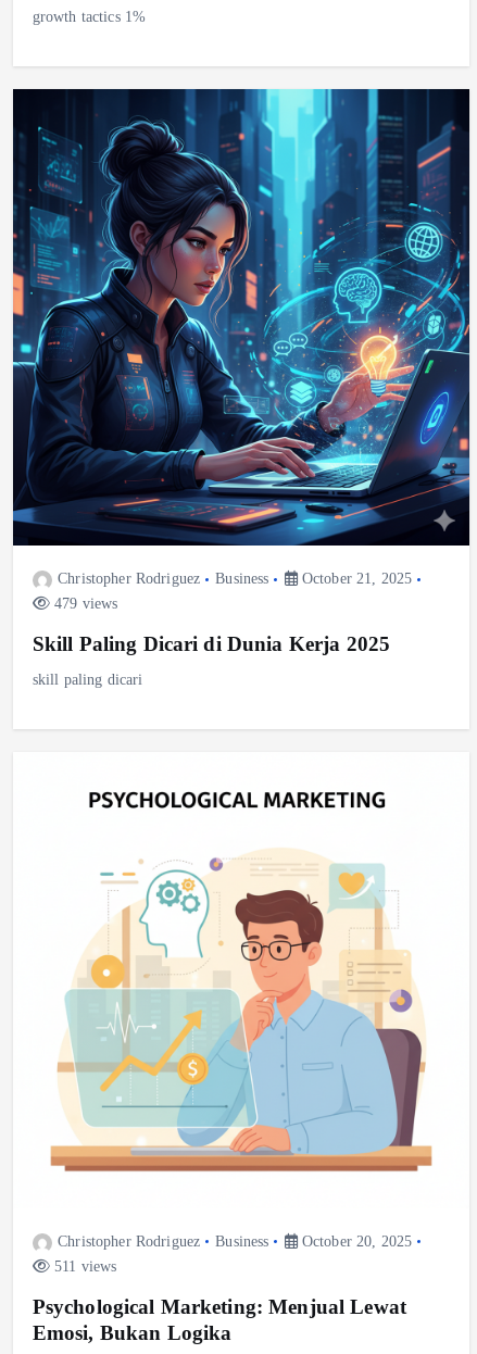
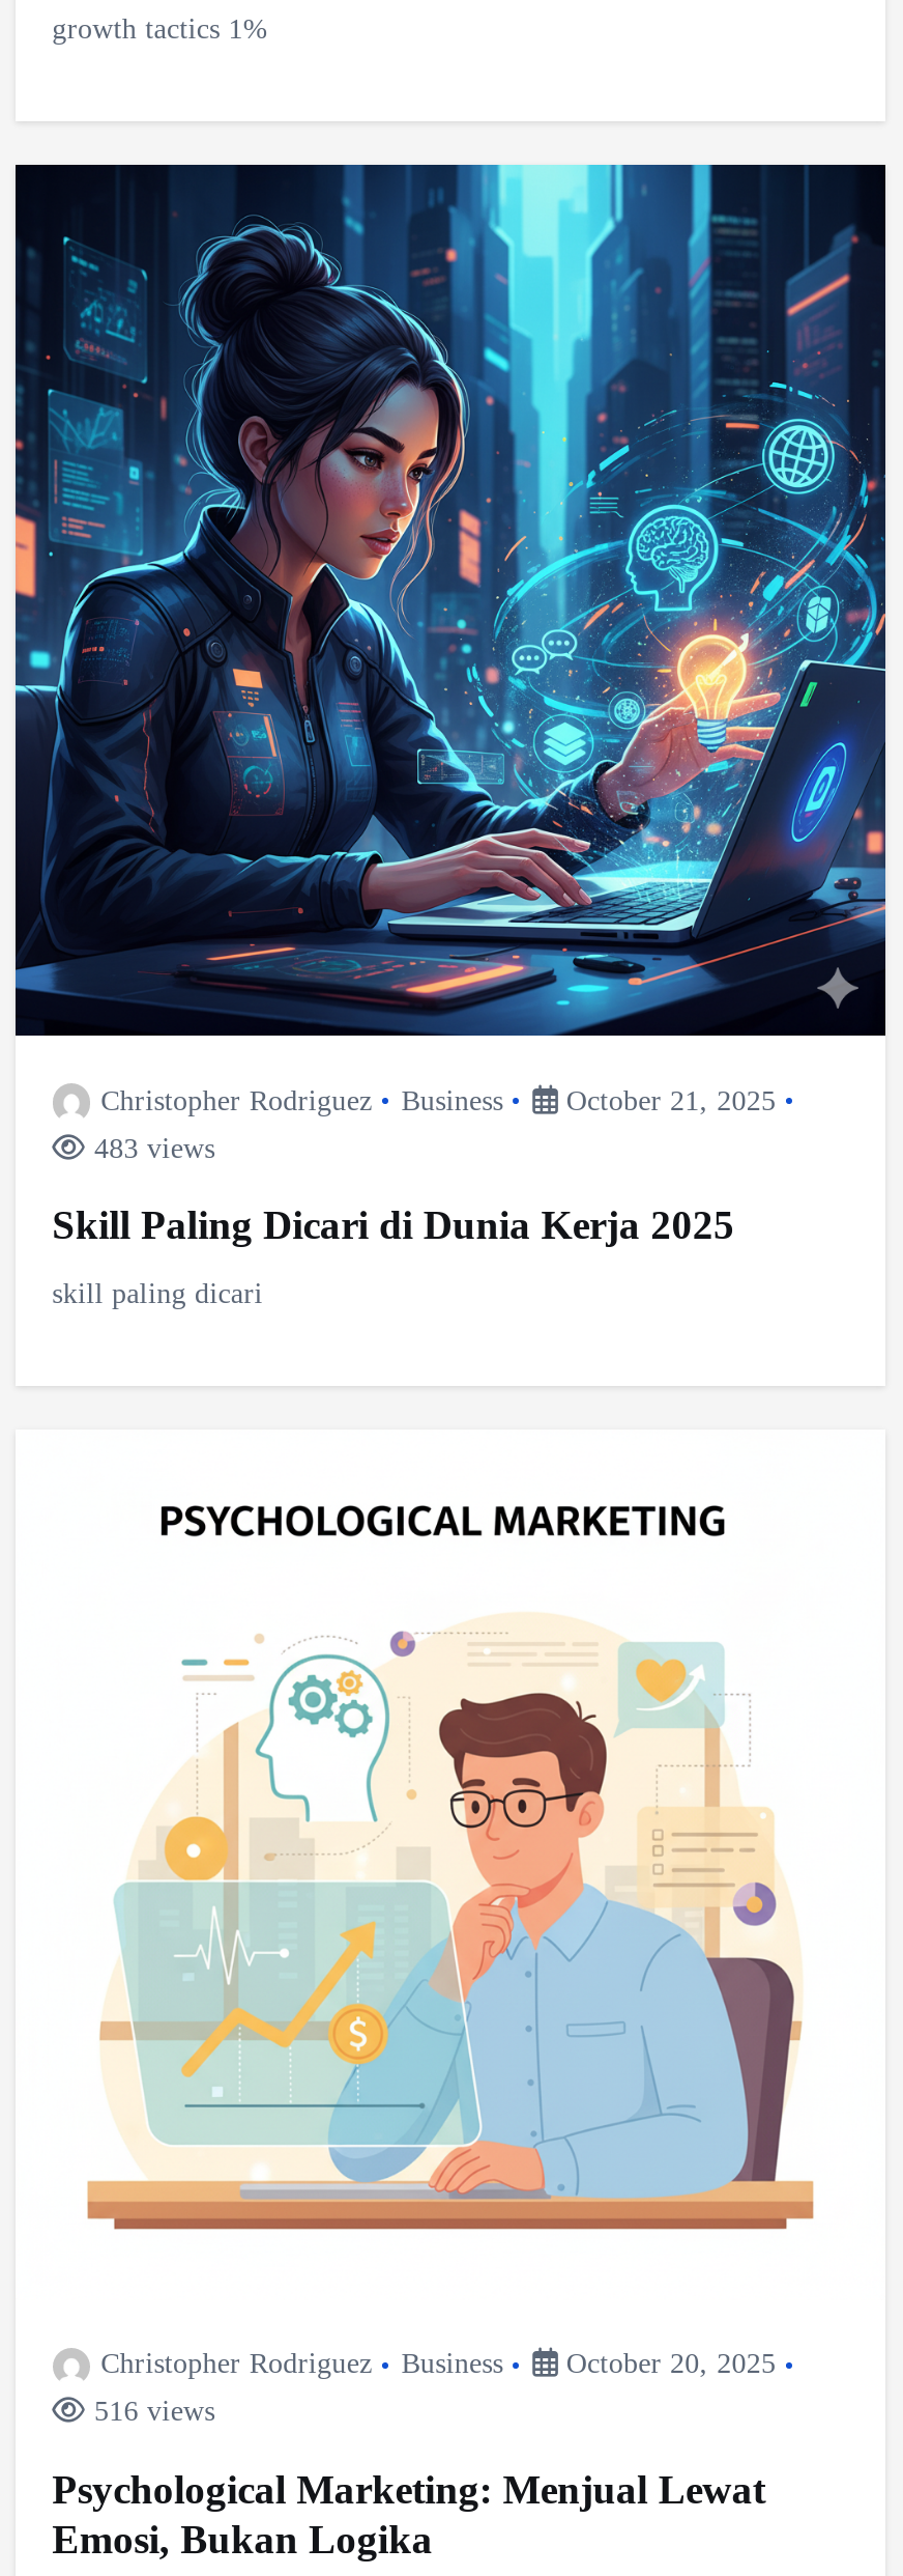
[50,596,118,612] 479 views -> [86,1132,215,1164] 483 views
[50,1258,116,1275] 511 views -> [86,2397,215,2428] 516 views

